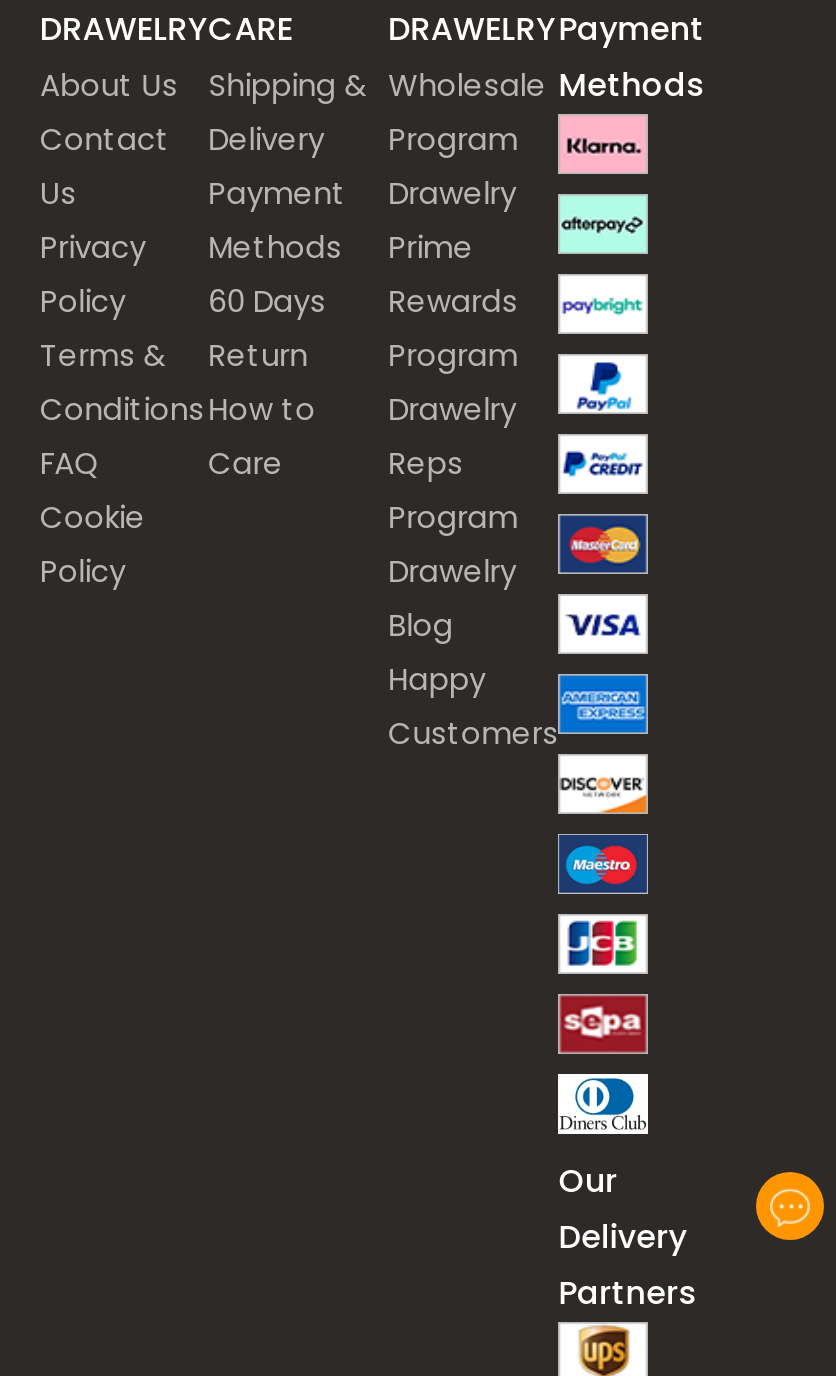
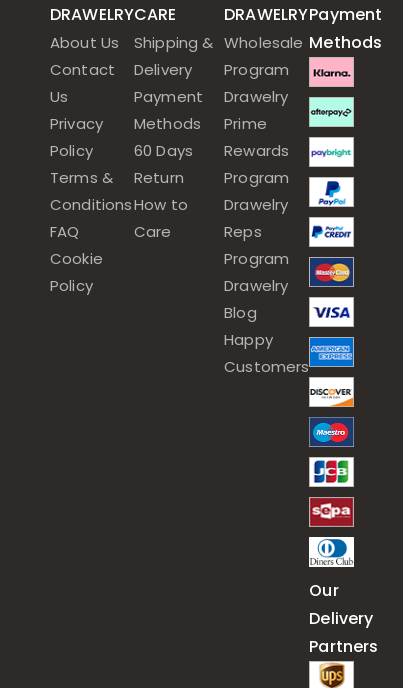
[754,1170,826,1242] [image] -> none

